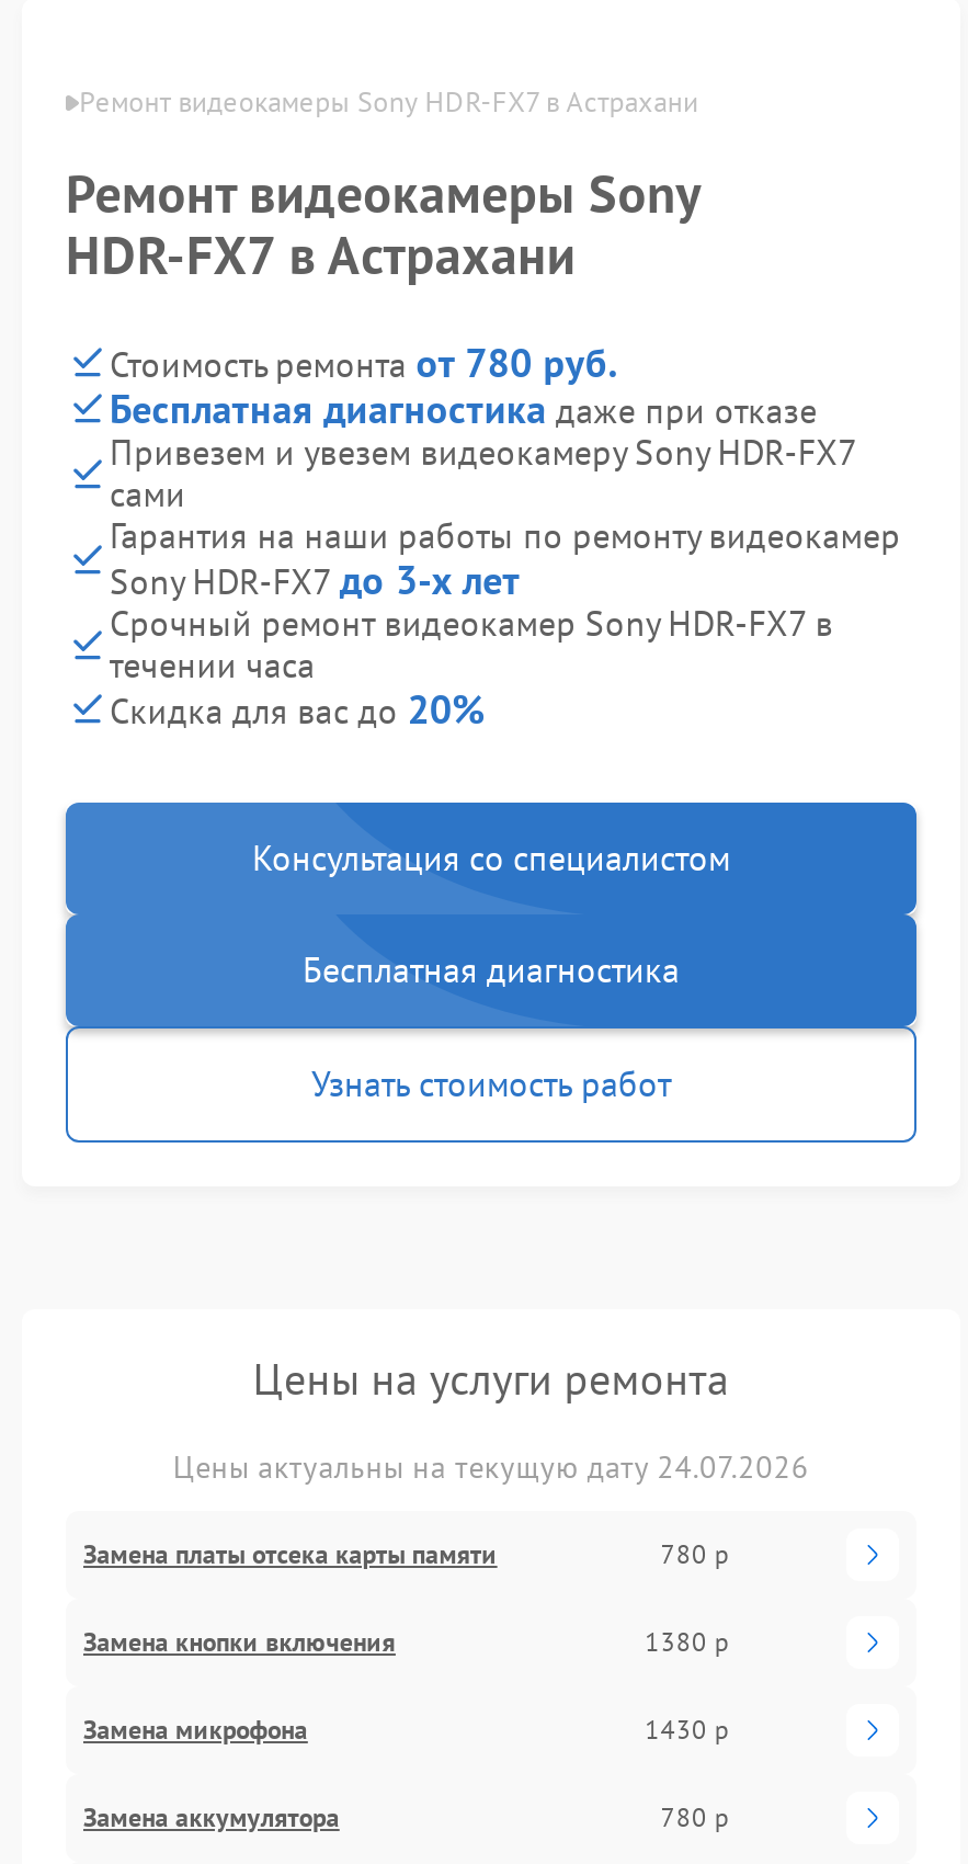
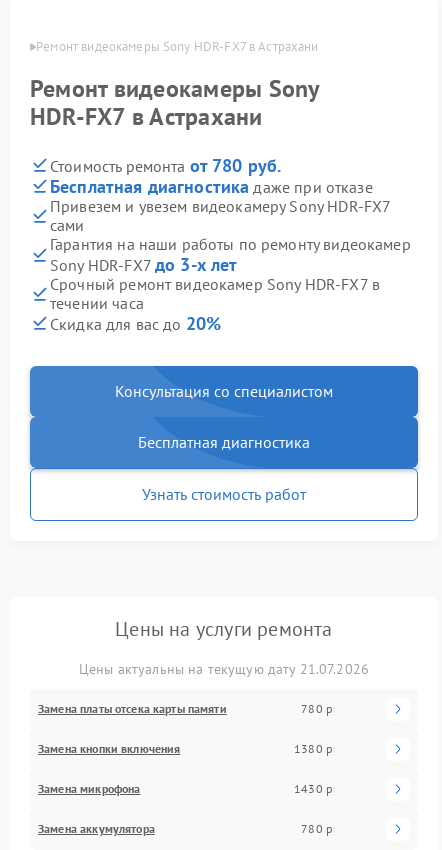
[173,1446,809,1486] Цены актуальны на текущую дату 24.07.2026 -> [79,659,369,677] Цены актуальны на текущую дату 21.07.2026

